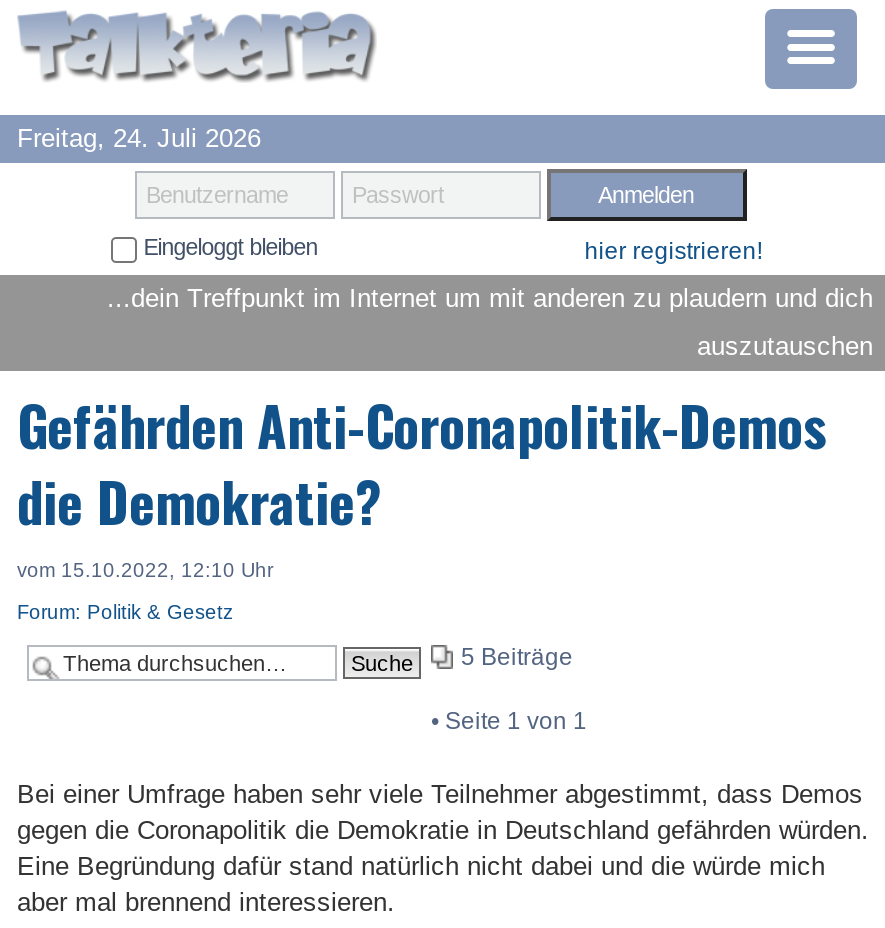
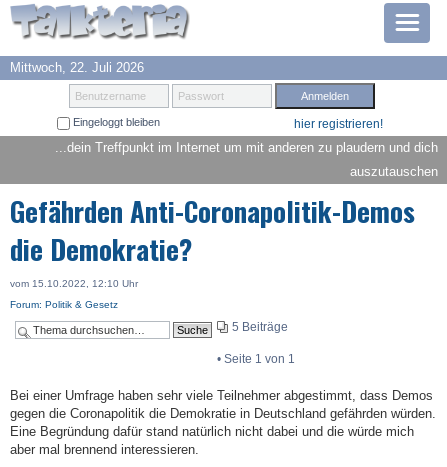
[17,123,261,153] Freitag, 24. Juli 2026 -> [10,60,144,75] Mittwoch, 22. Juli 2026

